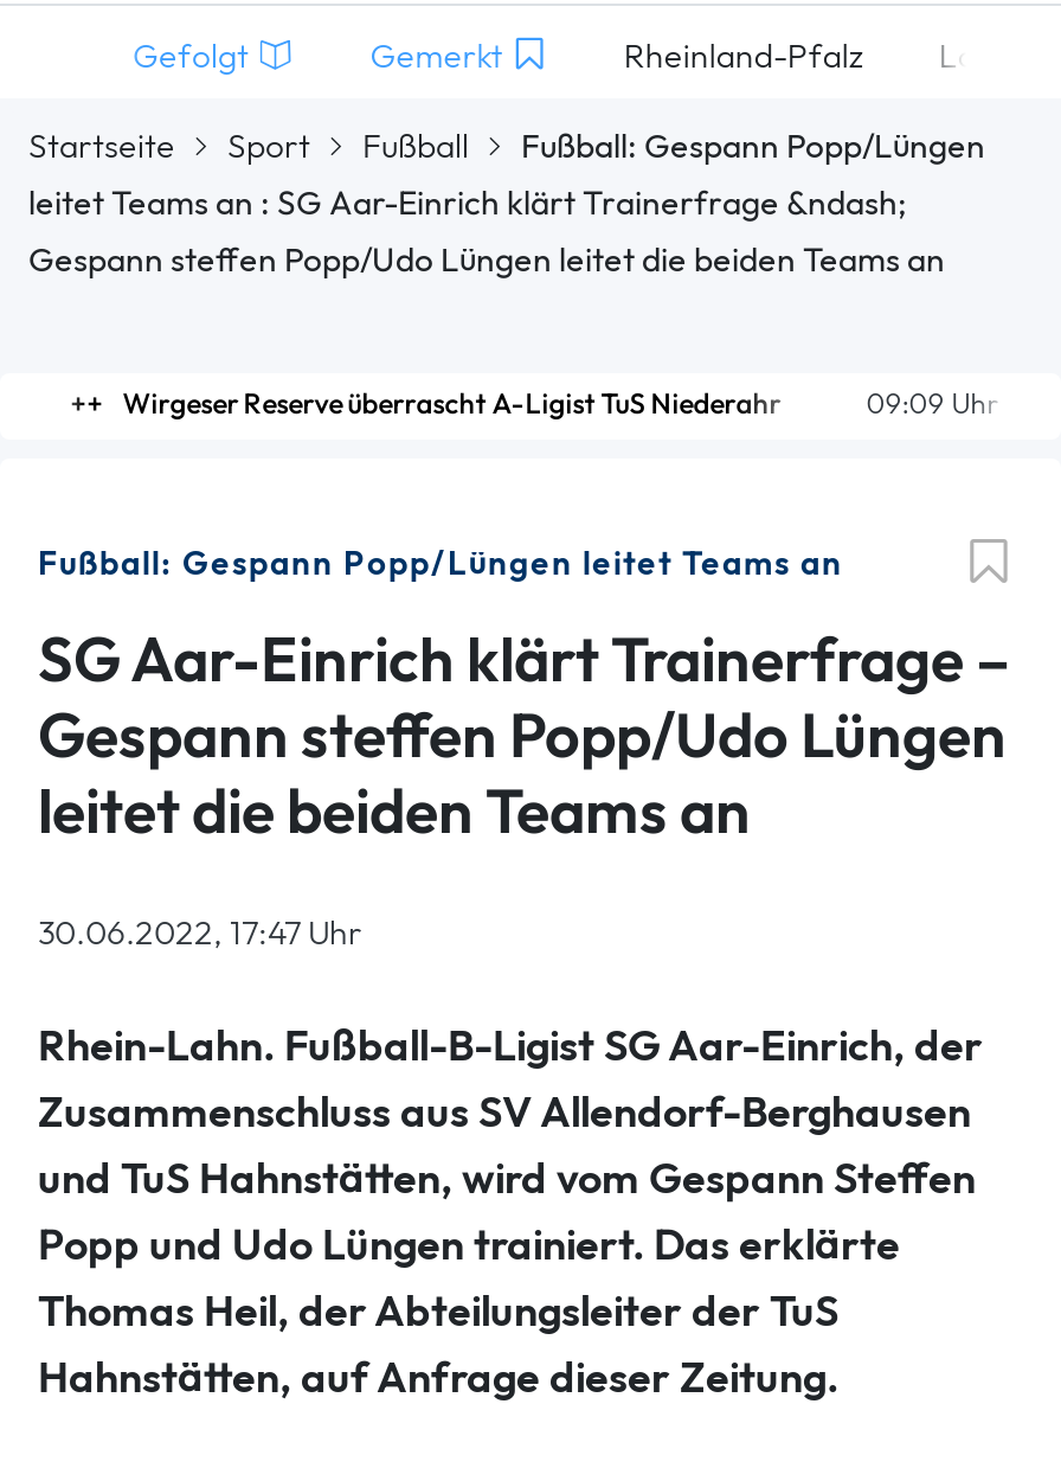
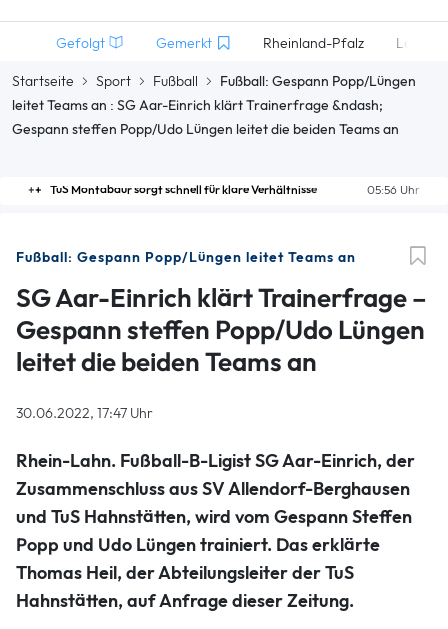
[118,385,995,423] 09:09 Uhr | Wirgeser Reserve überrascht A-Ligist TuS Niederahr -> [50,182,420,198] 05:56 Uhr | TuS Montabaur sorgt schnell für klare Verhältnisse

